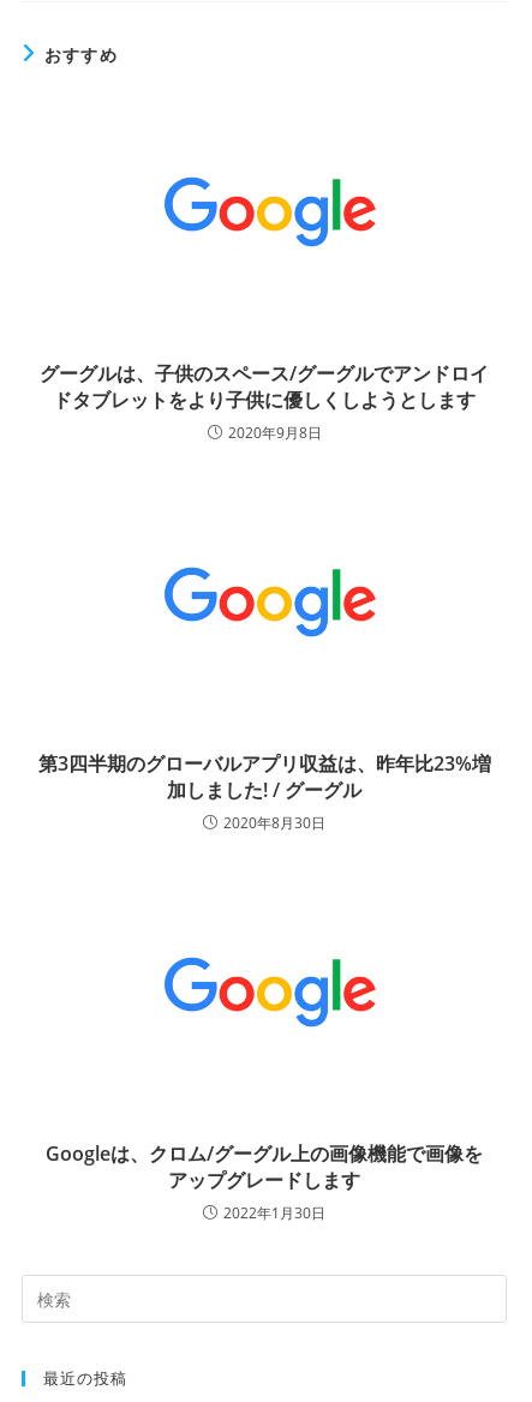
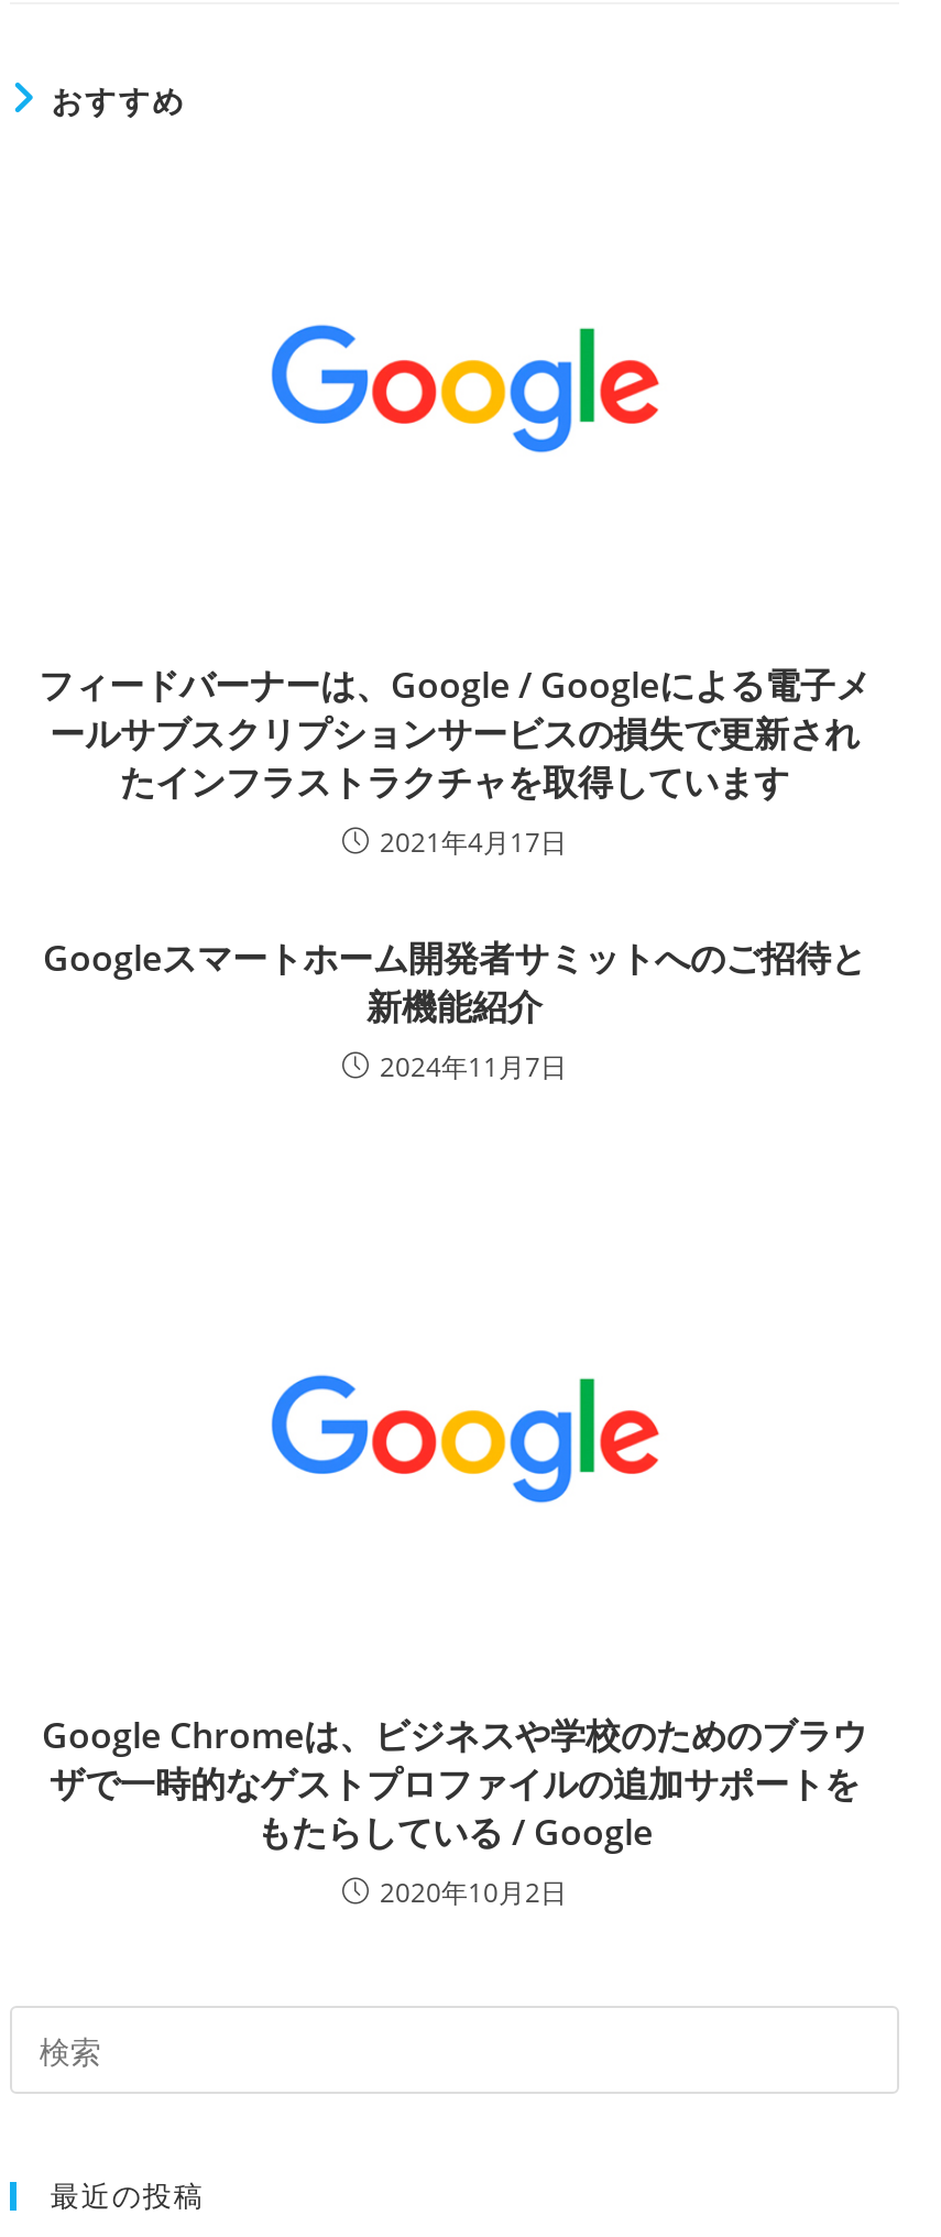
[40,360,489,443] グーグルは、子供のスペース/グーグルでアンドロイ | ドタブレットをより子供に優しくしようとします | 2020年9月8日 -> [39,661,871,861] フィードバーナーは、Google / Googleによる電子メ | ールサブスクリプションサービスの損失で更新され | たインフラストラクチャを取得しています | 2021年4月17日
[38,750,491,833] 第3四半期のグローバルアプリ収益は、昨年比23%増 | 加しました! / グーグル | 2020年8月30日 -> [43,934,866,1085] Googleスマートホーム開発者サミットへのご招待と | 新機能紹介 | 2024年11月7日
[46,1140,483,1223] Googleは、クロム/グーグル上の画像機能で画像を | アップグレードします | 2022年1月30日 -> [42,1711,867,1911] Google Chromeは、ビジネスや学校のためのブラウ | ザで一時的なゲストプロファイルの追加サポートを | もたらしている / Google | 2020年10月2日

